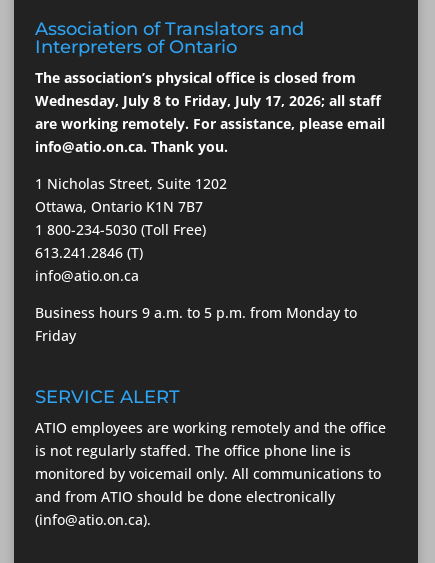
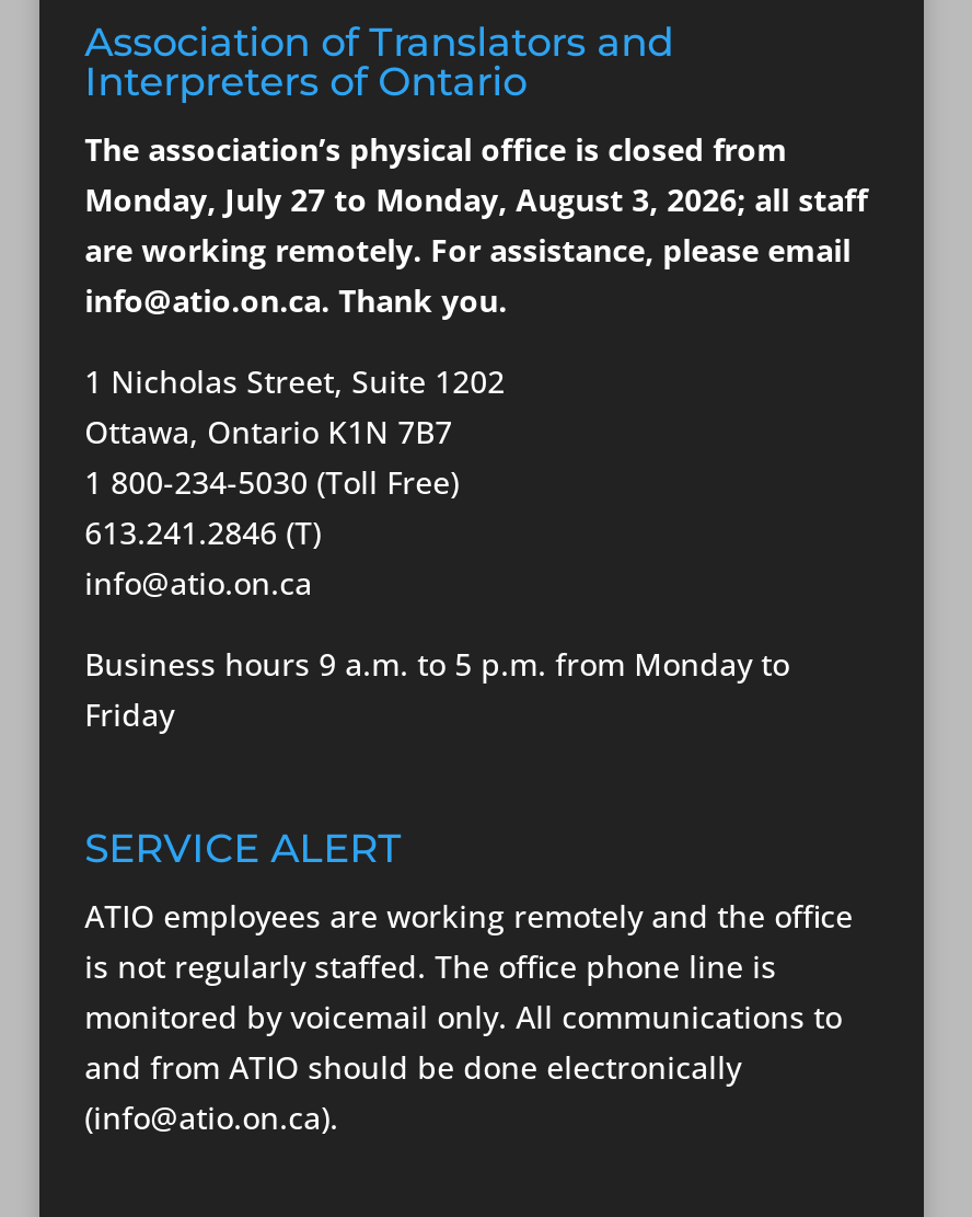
[35,90,381,109] Wednesday, July 8 to Friday, July 17, 2026; all staff -> [85,177,868,219] Monday, July 27 to Monday, August 3, 2026; all staff

